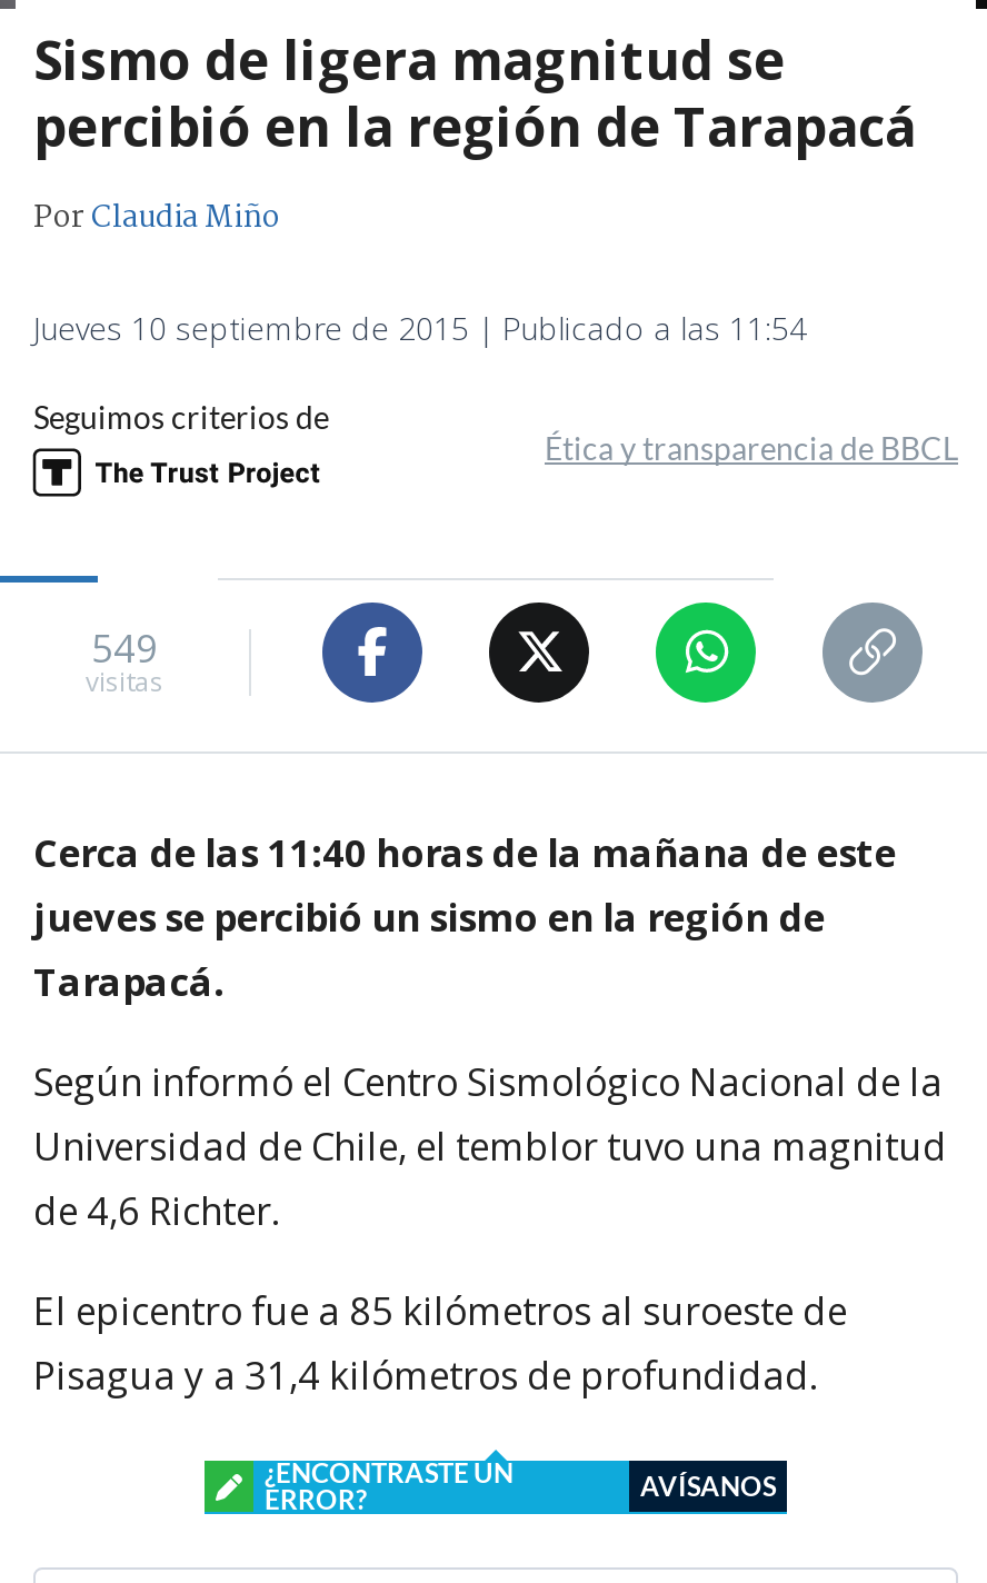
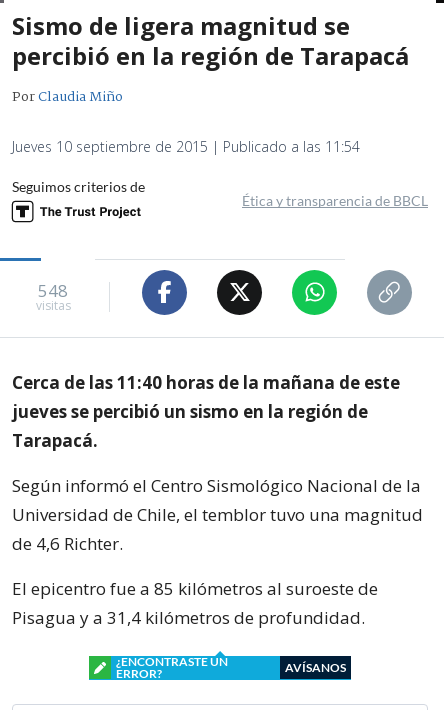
[91,623,158,674] 549 -> [38,279,68,302] 548

